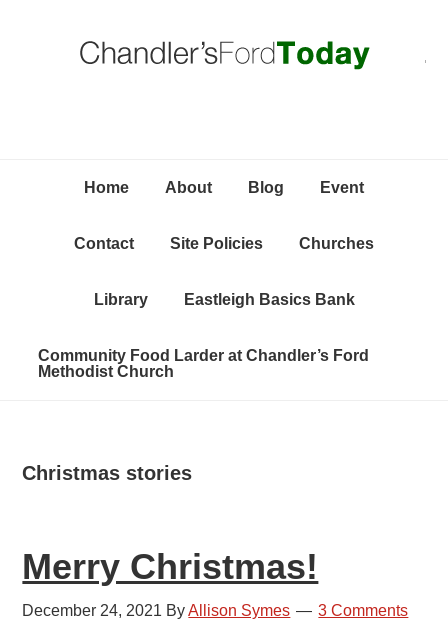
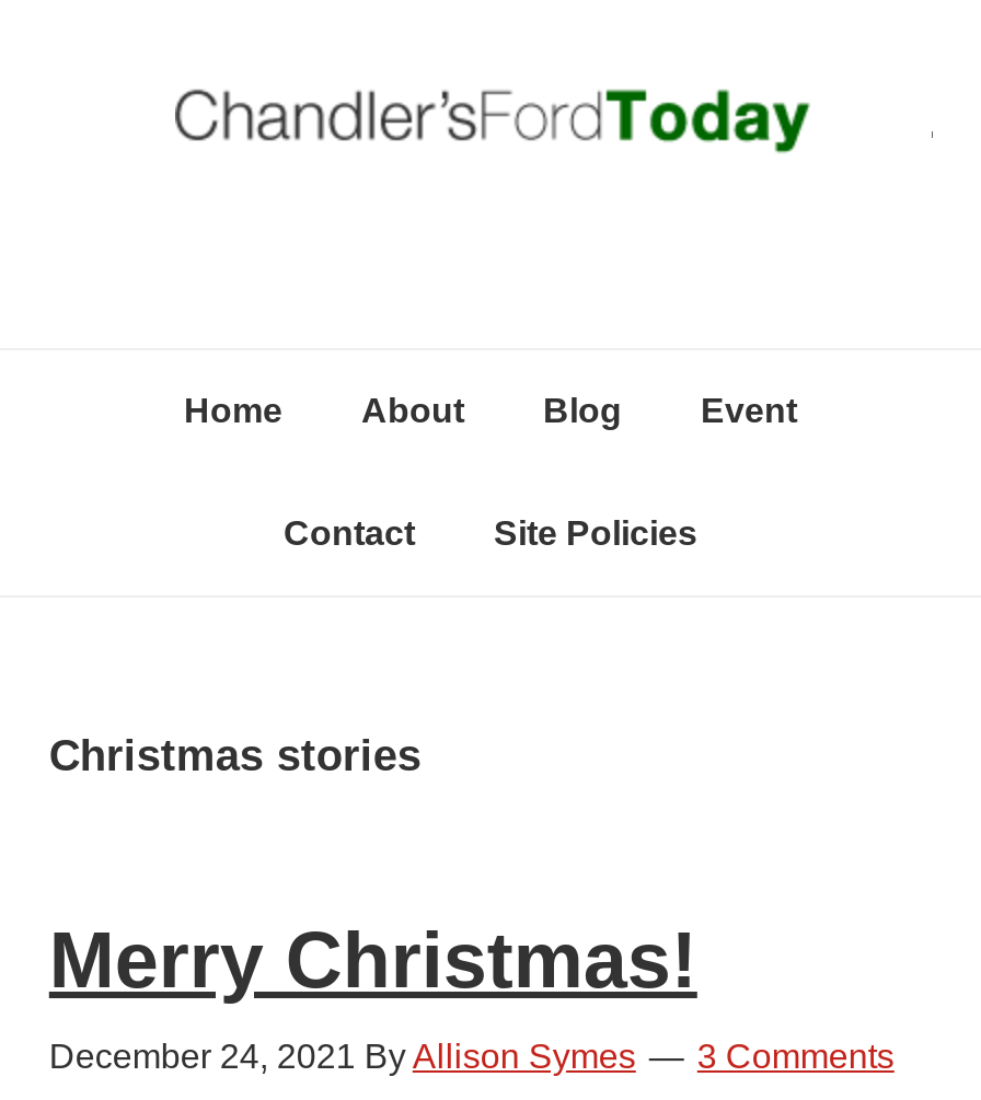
[38,235,374,380] Churches | Library | Eastleigh Basics Bank | Community Food Larder at Chandler’s Ford | Methodist Church -> none

